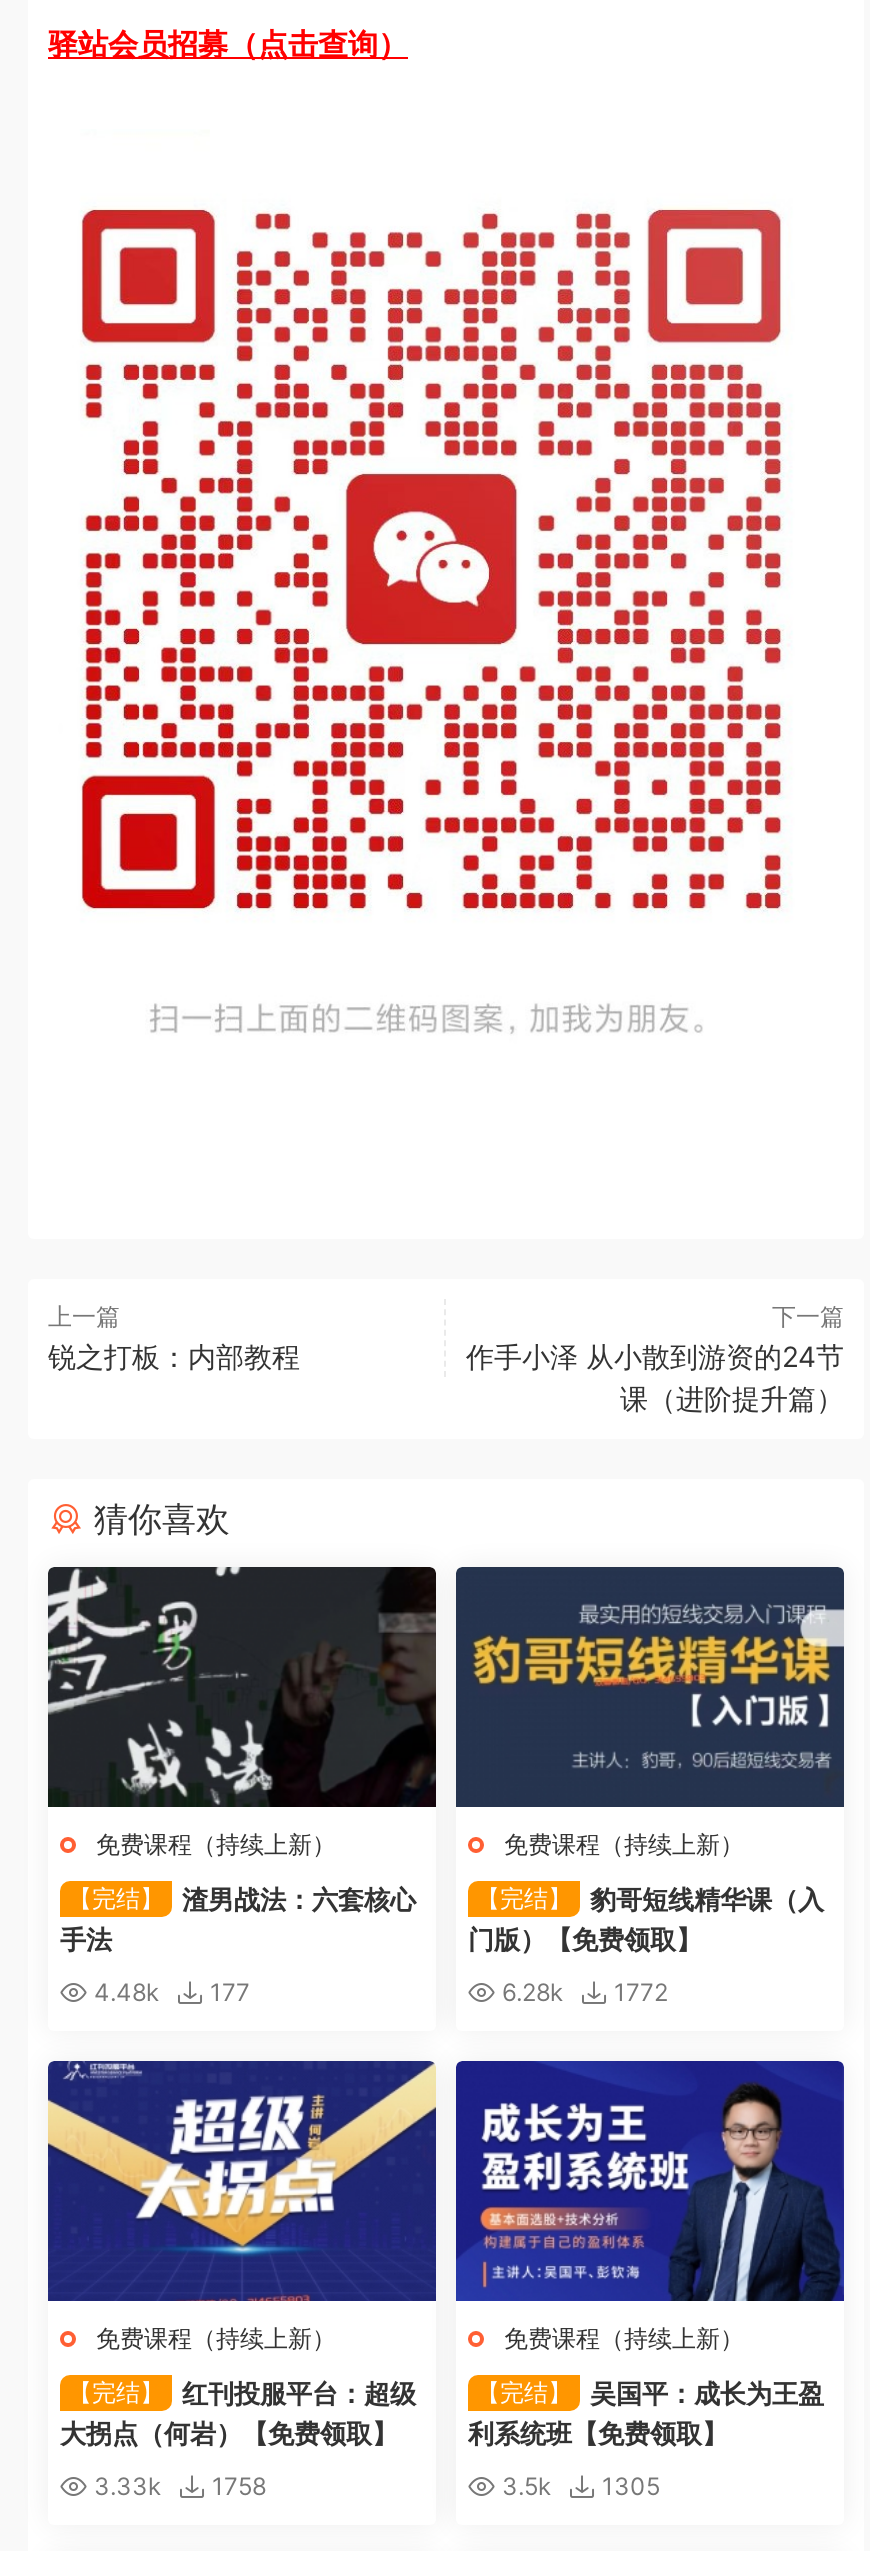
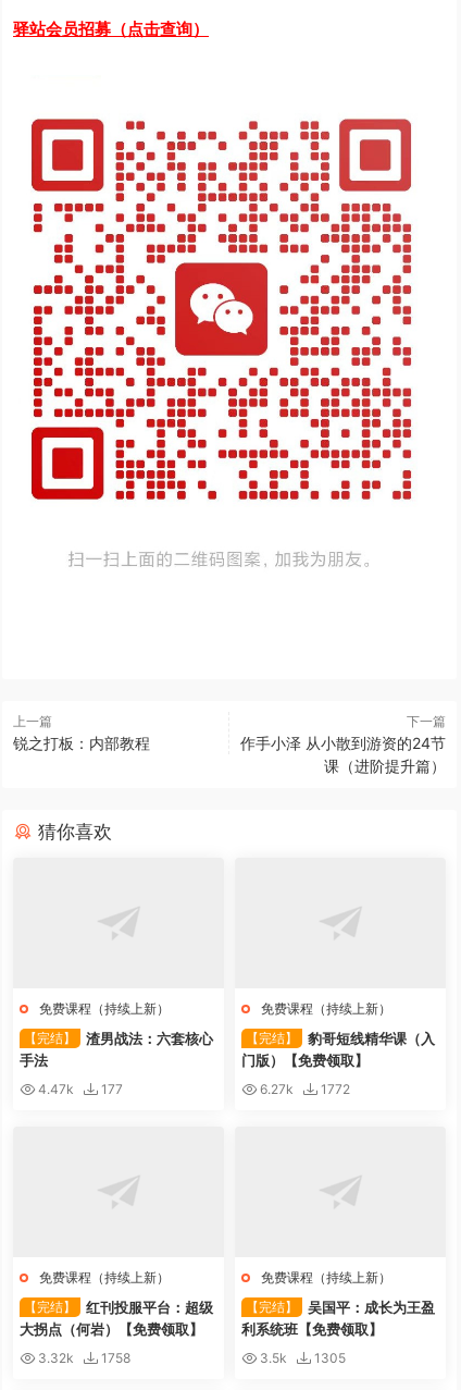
[46,1565,438,1809] [image] -> none
[454,1565,846,1809] [image] -> none
[88,1976,250,2006] 4.48k 177 -> [35,1080,123,1097] 4.47k 177
[496,1976,668,2006] 6.28k 1772 -> [257,1080,350,1097] 6.27k 1772
[46,2059,438,2303] [image] -> none
[454,2059,846,2303] [image] -> none
[88,2470,266,2500] 3.33k 1758 -> [35,1349,130,1366] 3.32k 1758

